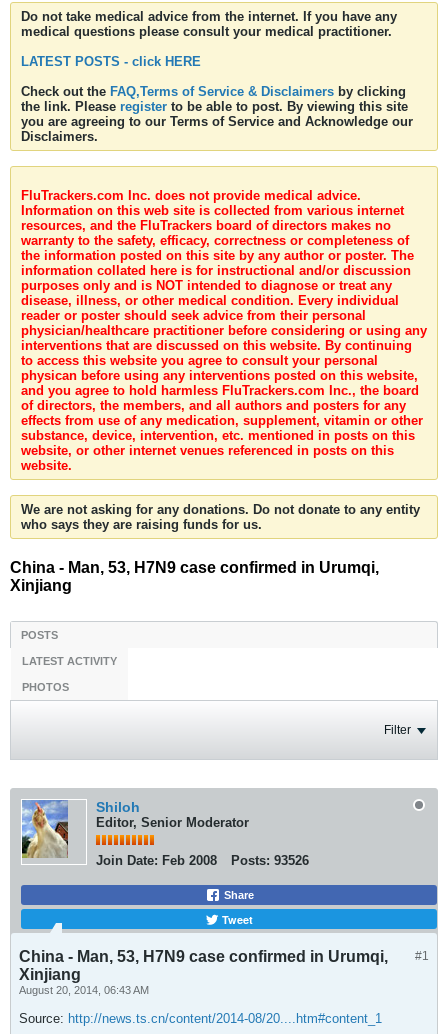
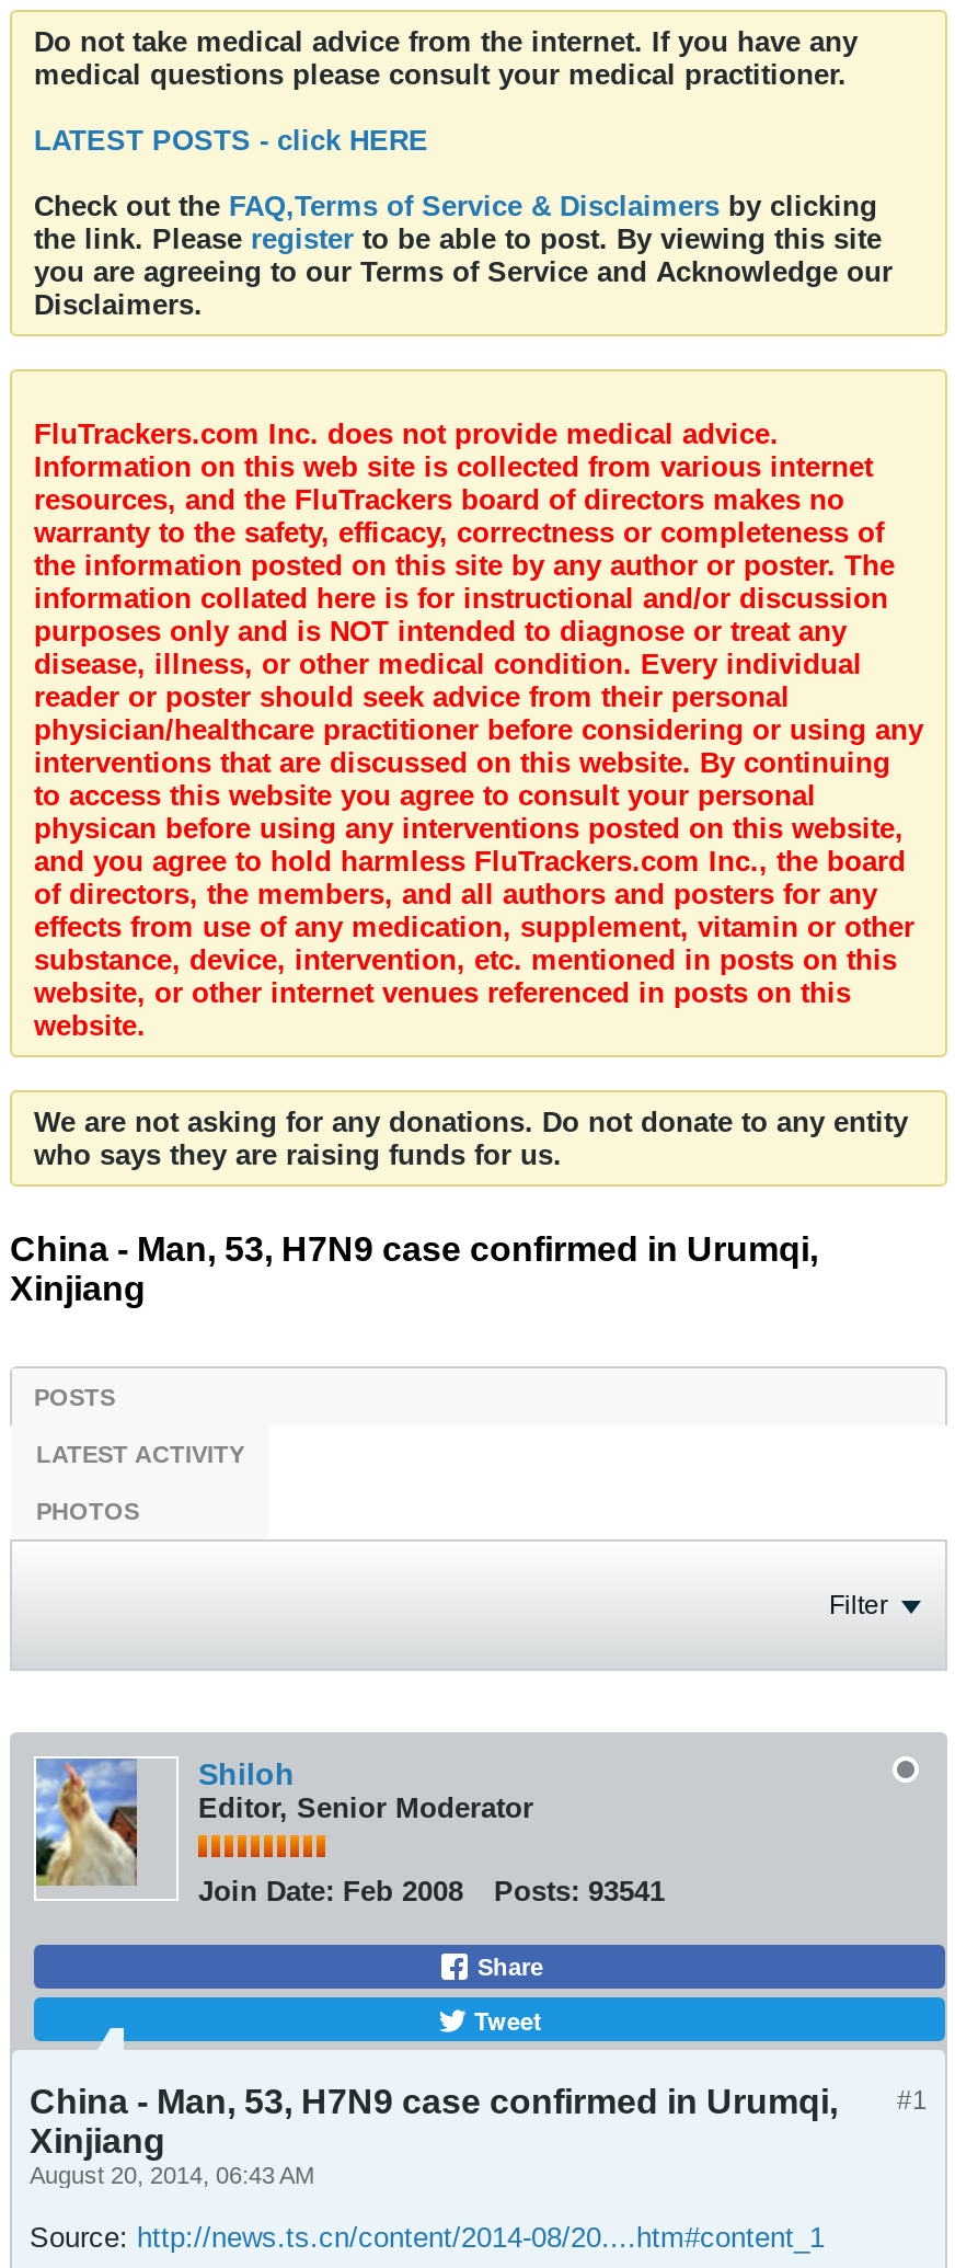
[96,853,309,868] Join Date: Feb 2008 Posts: 93526 -> [198,1875,665,1908] Join Date: Feb 2008 Posts: 93541

